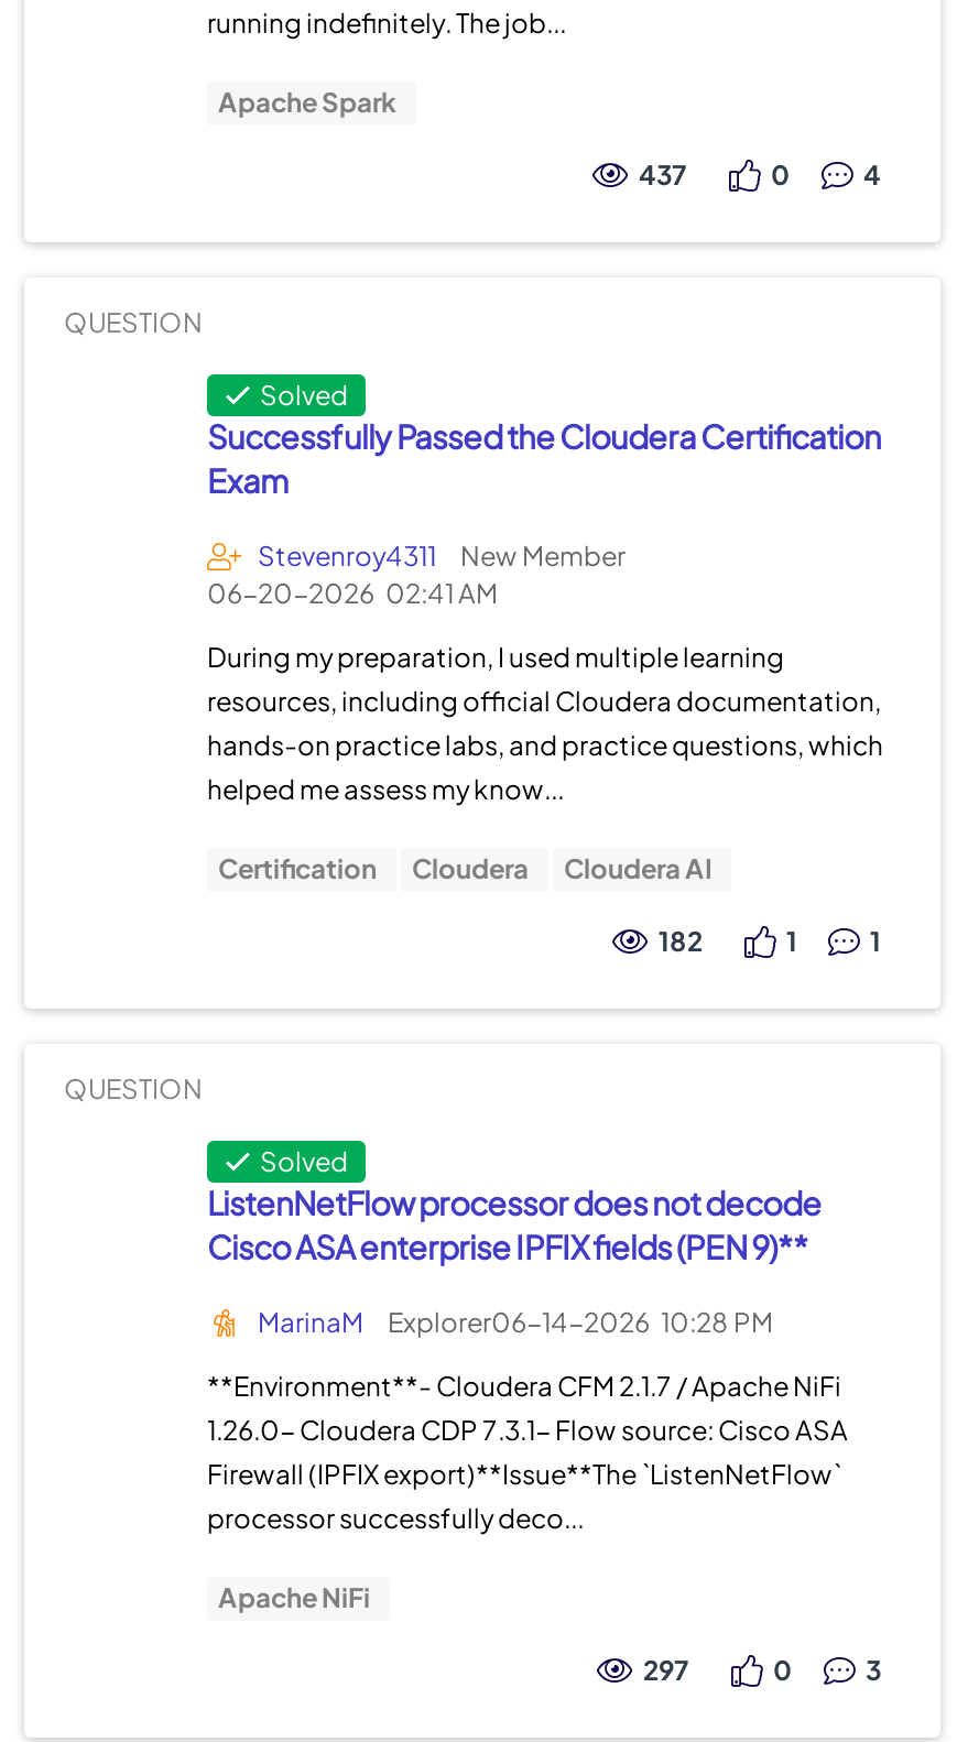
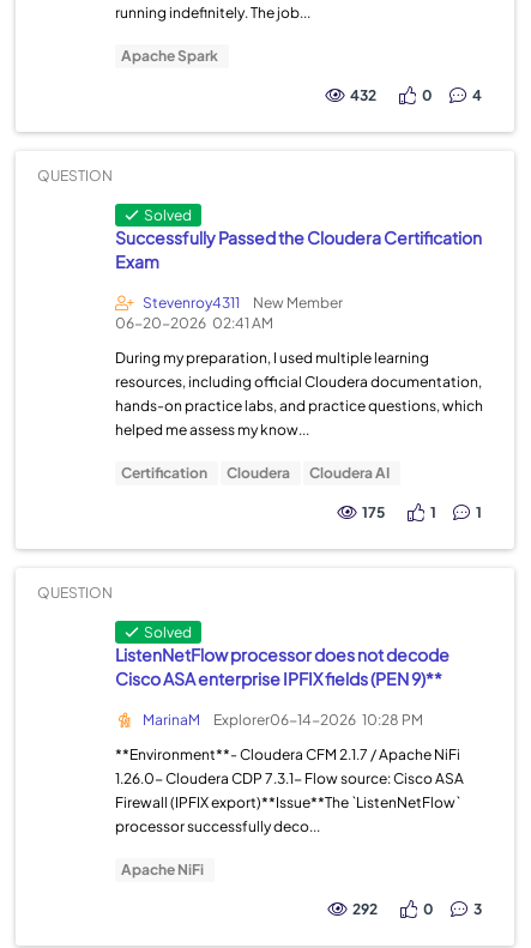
[639,159,687,192] 437 -> [350,86,376,104] 432
[659,925,703,958] 182 -> [362,503,385,521] 175
[643,1654,689,1687] 297 -> [352,900,378,918] 292

